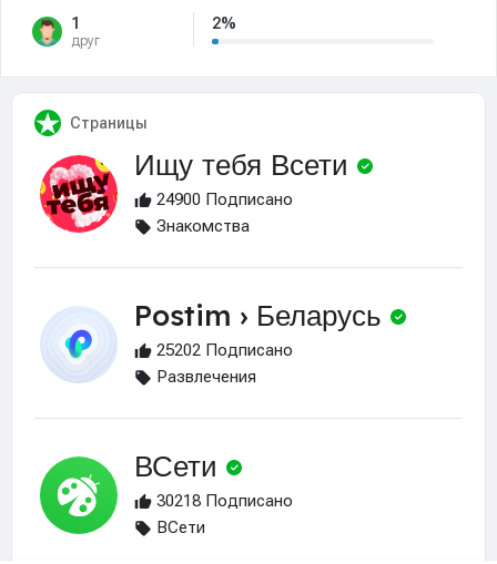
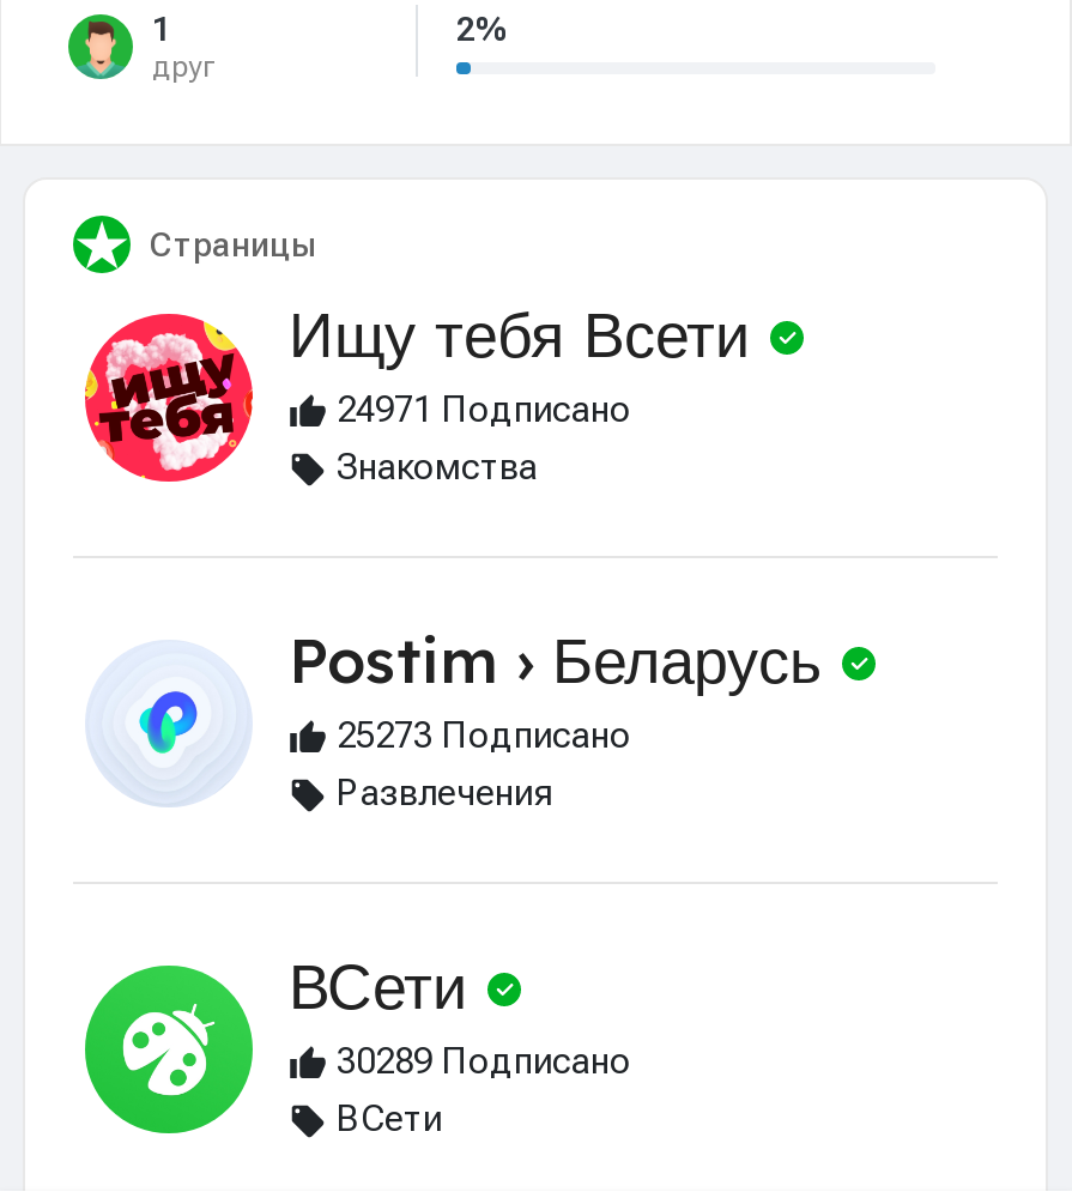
[152,189,293,209] 24900 Подписано -> [327,388,631,431] 24971 Подписано
[152,340,293,360] 25202 Подписано -> [327,714,631,757] 25273 Подписано
[152,491,293,511] 30218 Подписано -> [327,1040,631,1083] 30289 Подписано

